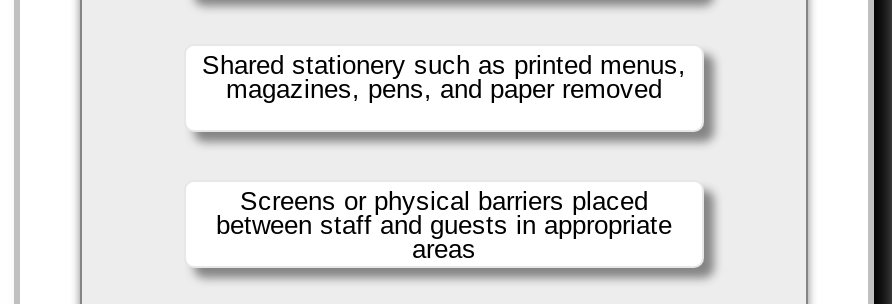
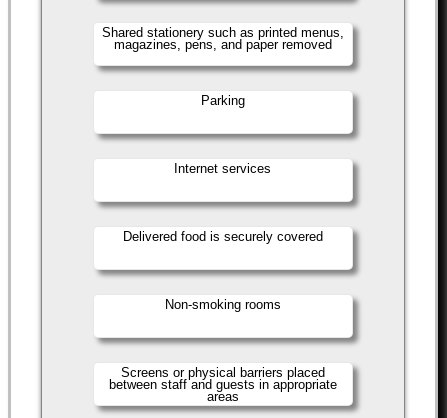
none -> [123,229,323,244] Delivered food is securely covered
none -> [165,297,281,312] Non-smoking rooms
none -> [174,161,271,176] Internet services
none -> [201,93,245,108] Parking

